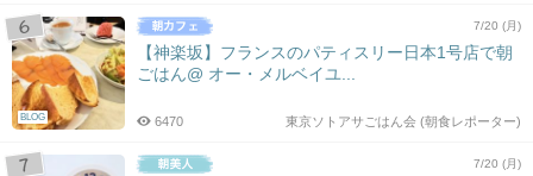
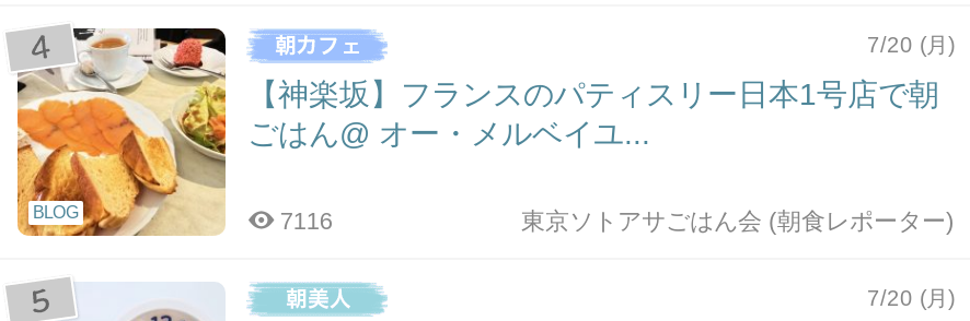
[155,114,183,128] 6470 -> [280,207,333,233] 7116

